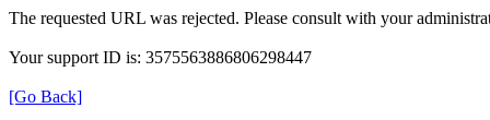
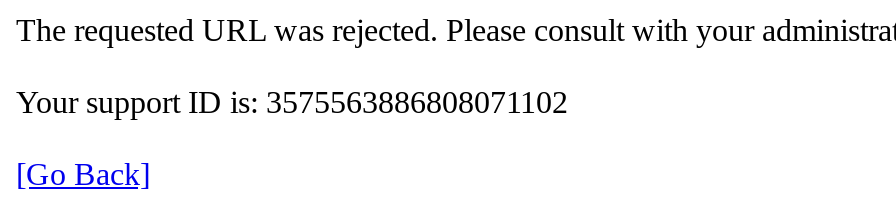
[9,48,312,67] Your support ID is: 3575563886806298447 -> [16,85,568,119] Your support ID is: 3575563886808071102

